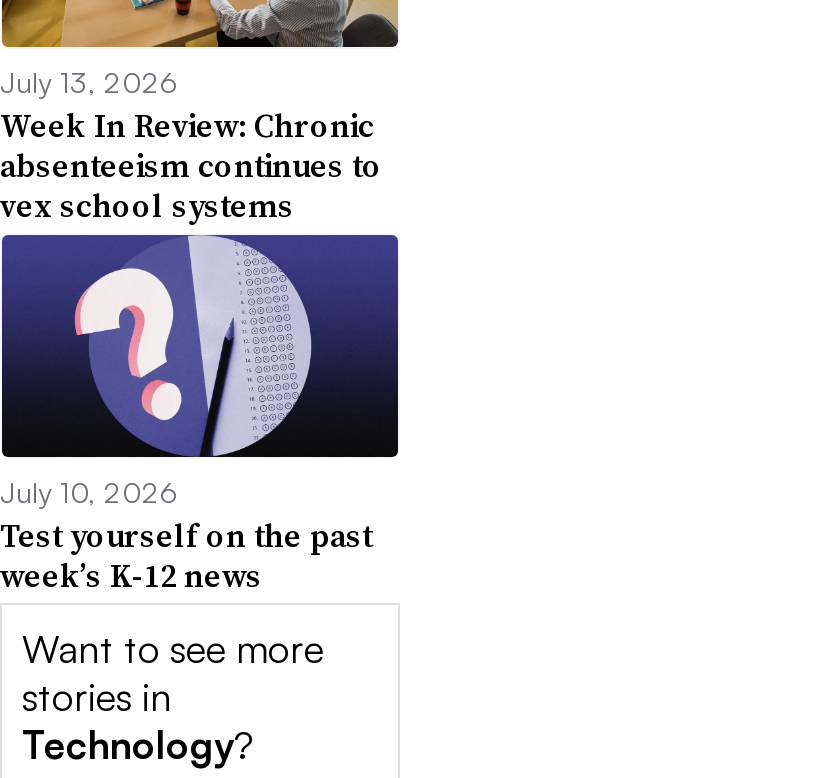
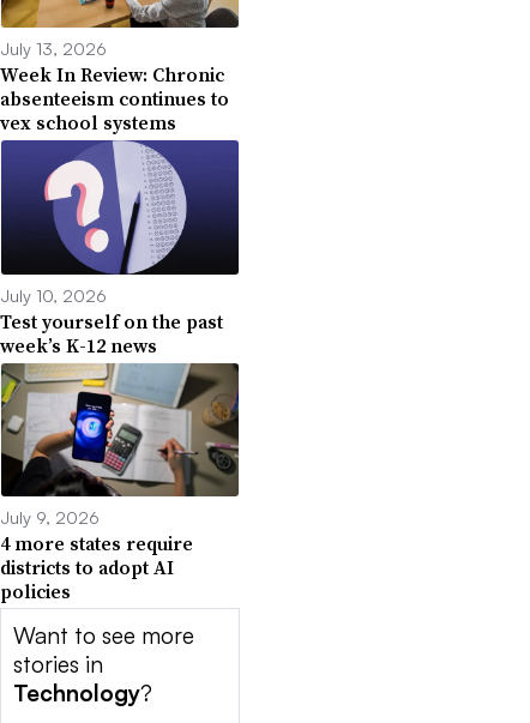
none -> [0,362,240,605] [image] | July 9, 2026 | 4 more states require | districts to adopt AI | policies

